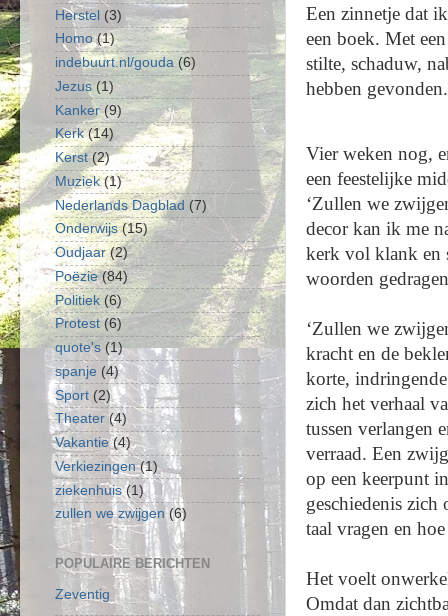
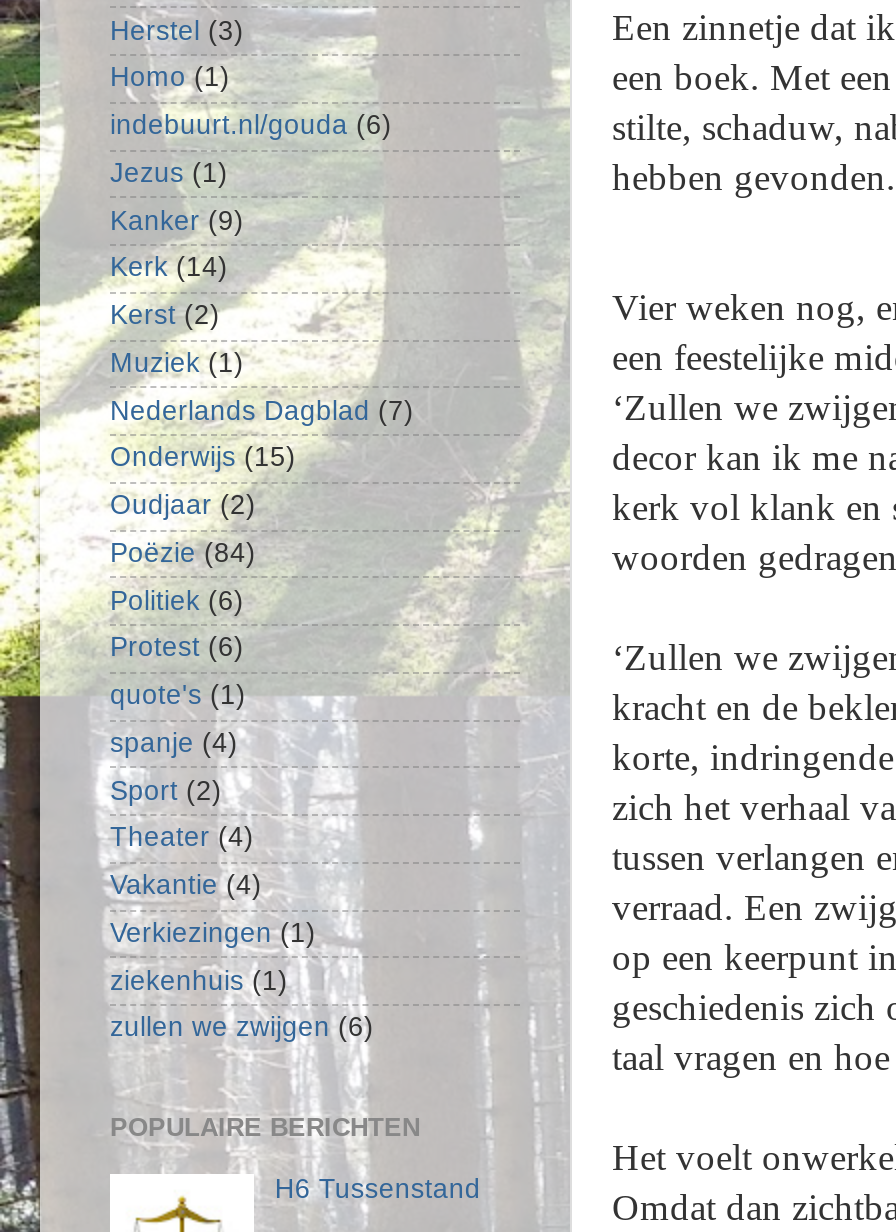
[55,587,110,602] Zeventig -> [275,1173,481,1203] H6 Tussenstand

